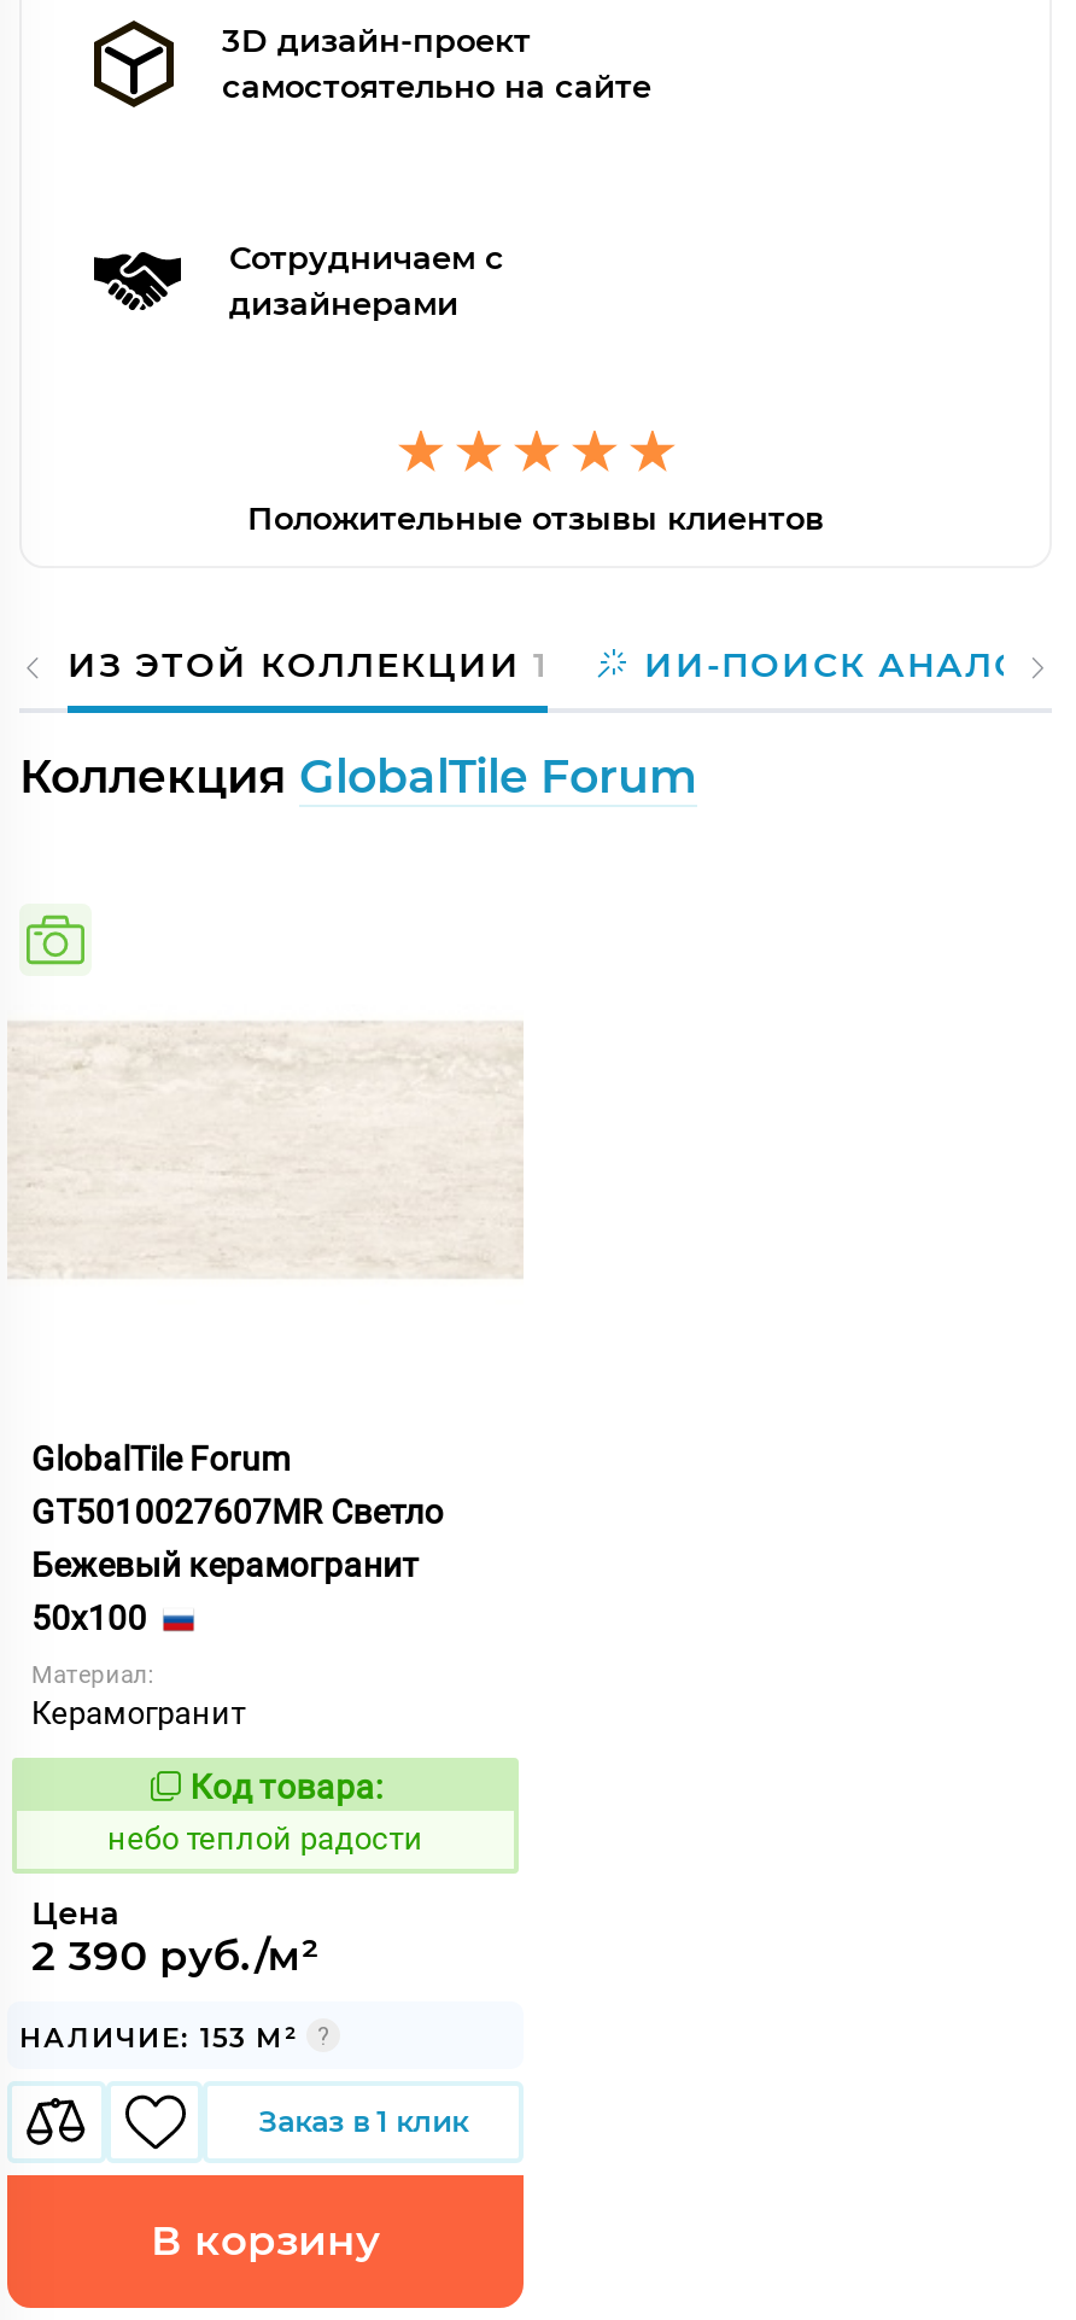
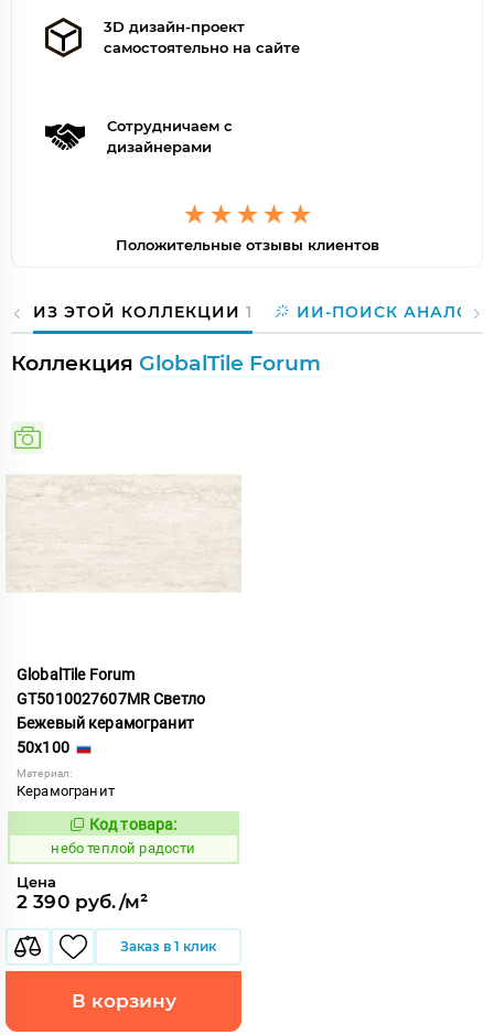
[19,2021,299,2054] НАЛИЧИЕ: 153 М² -> none

